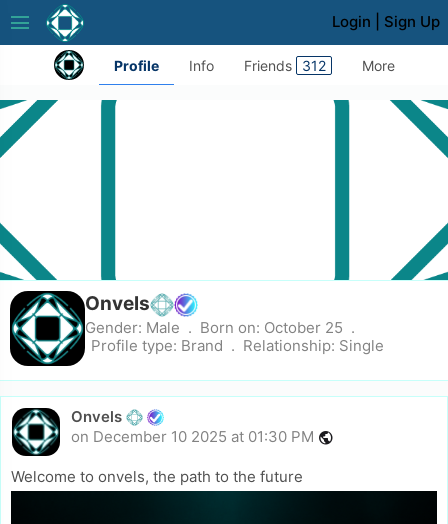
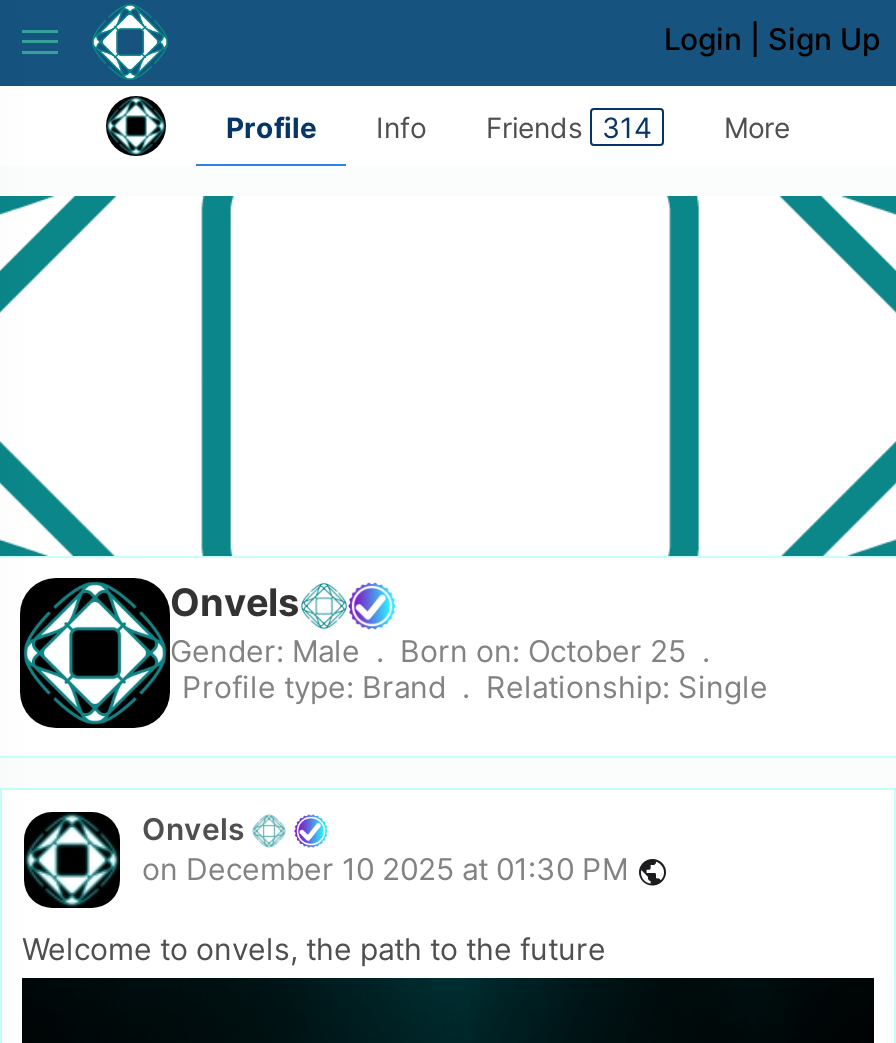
[113,57,325,74] Profile Info Friends 312 -> [226,110,652,144] Profile Info Friends 314

